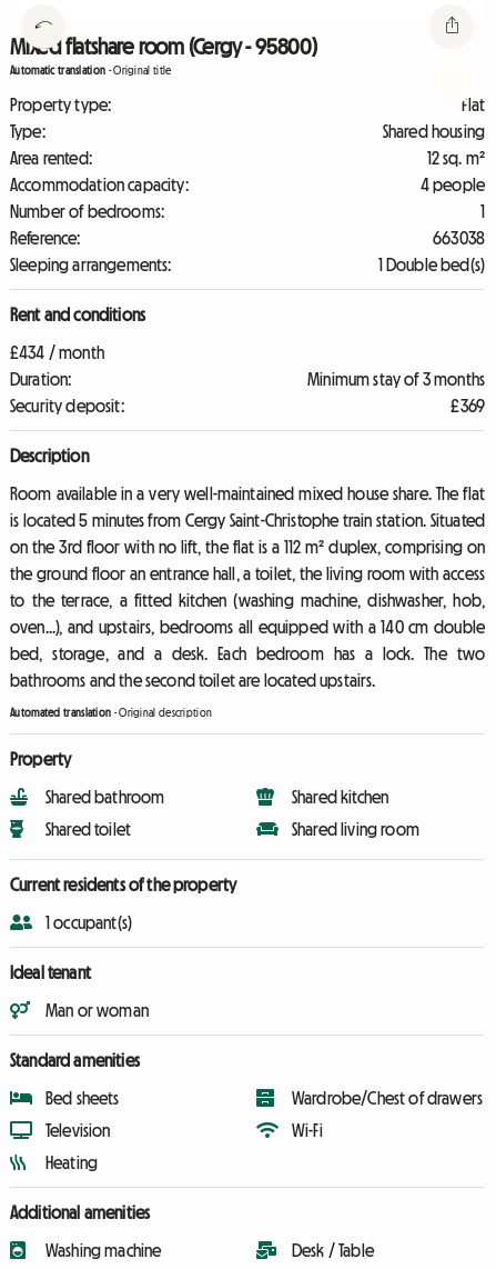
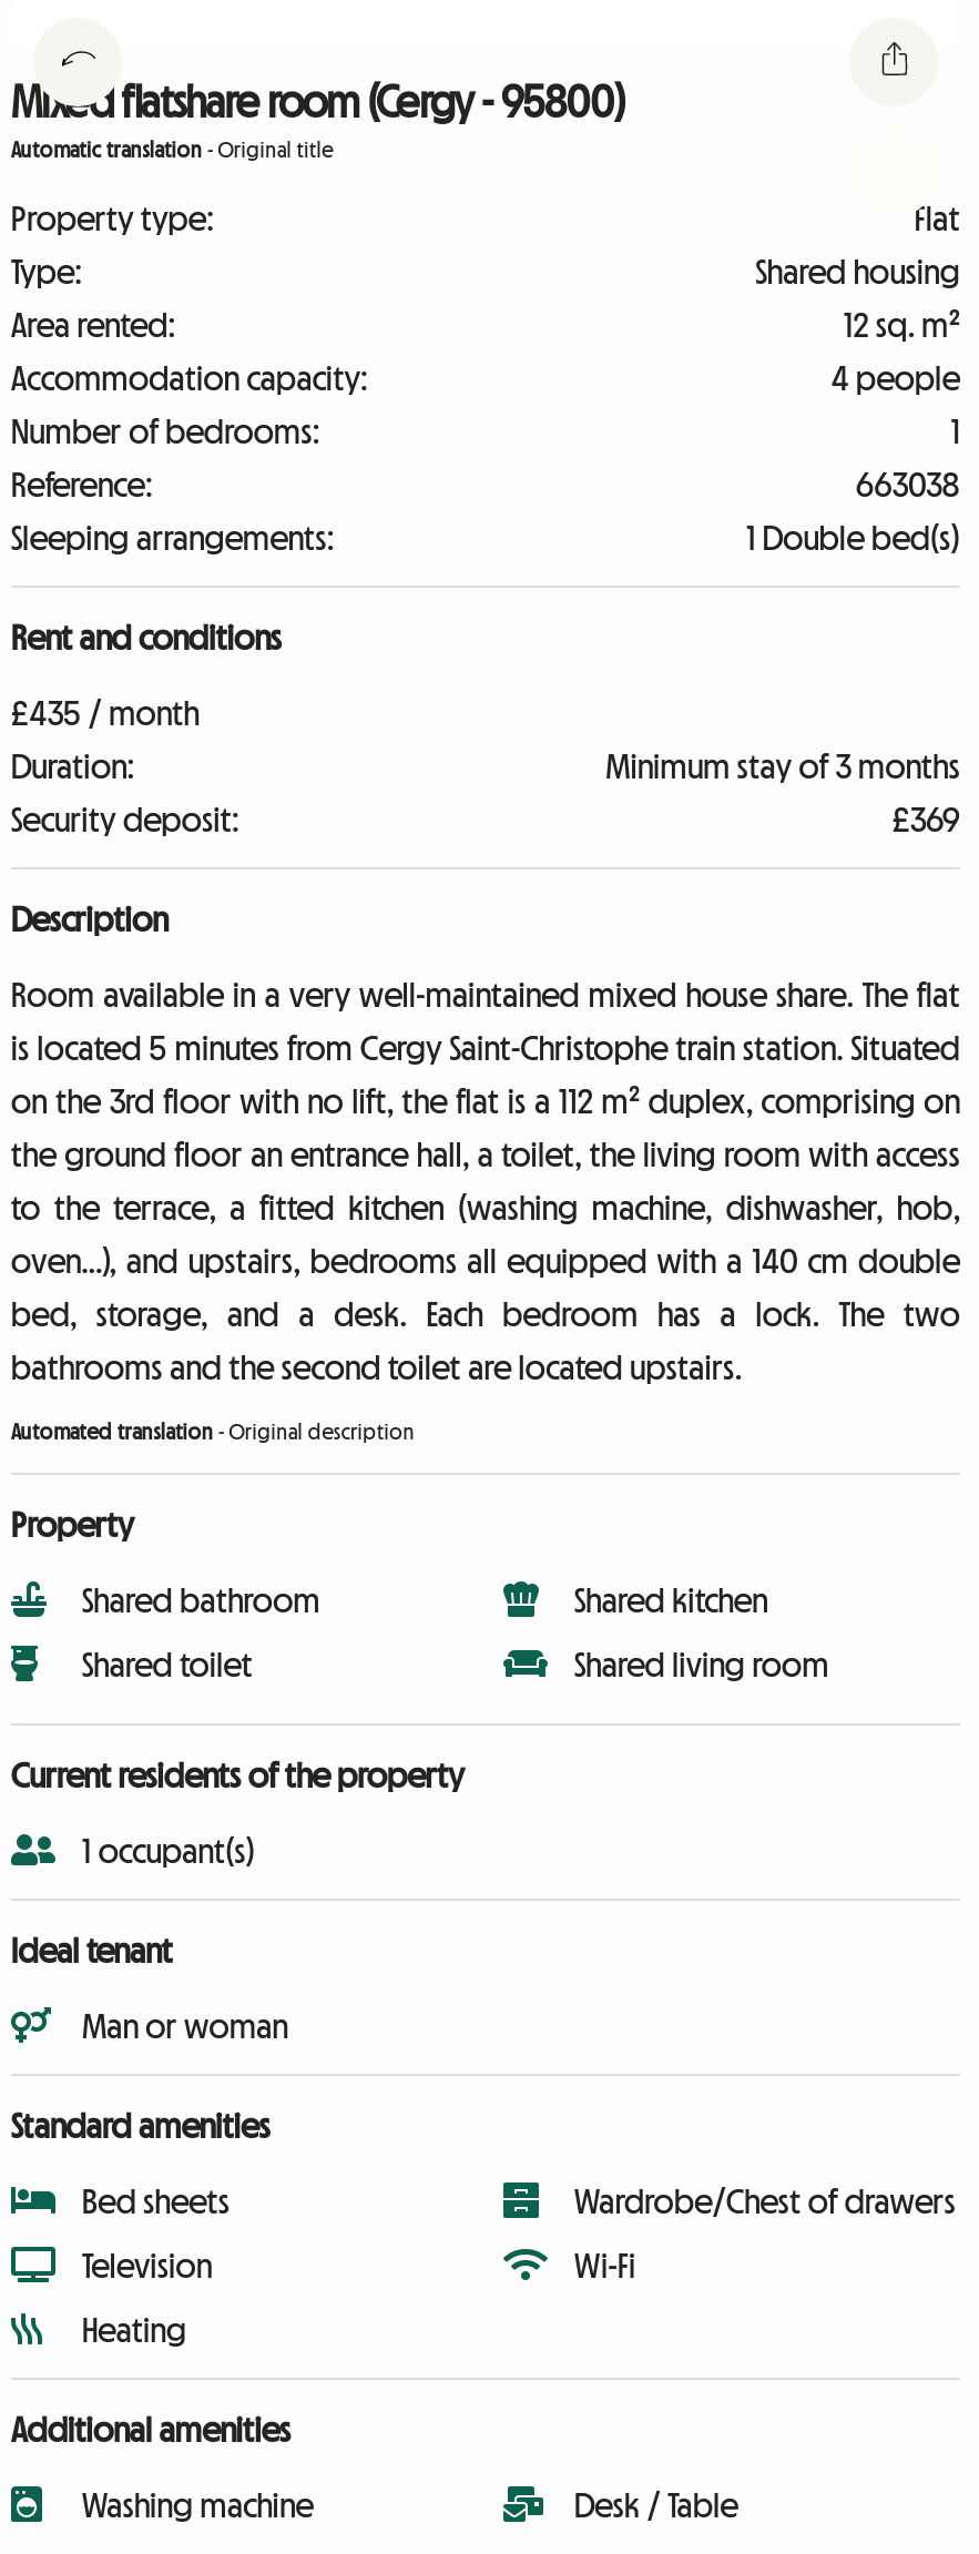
[10,343,104,361] £434 / month -> [11,694,199,730] £435 / month

